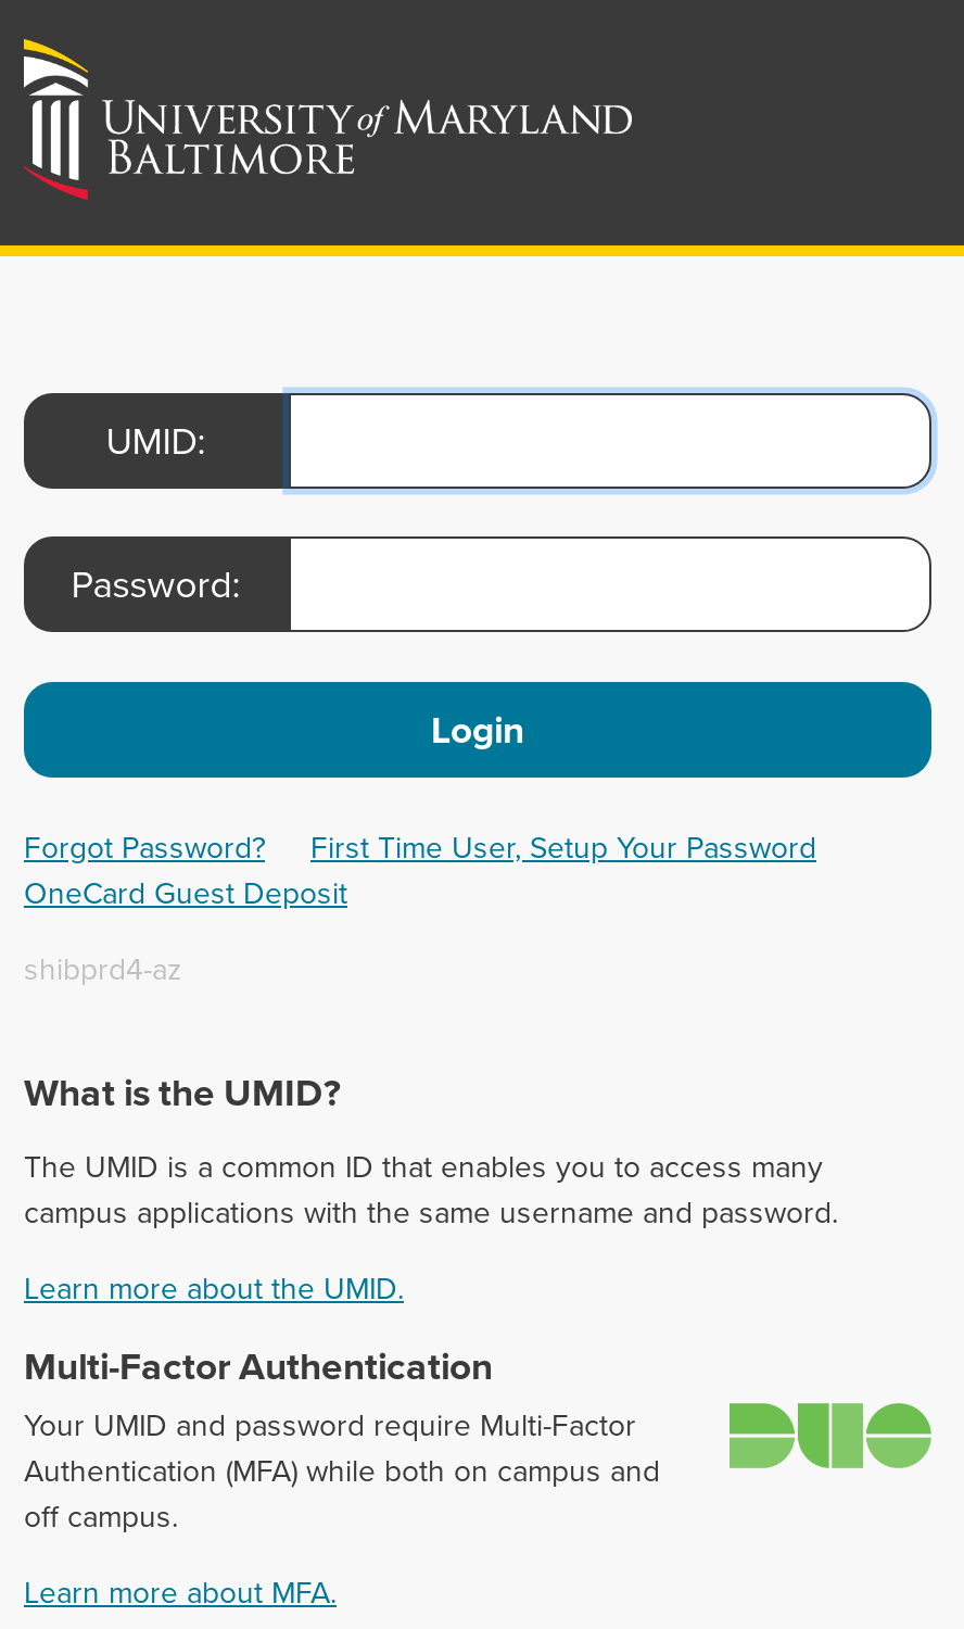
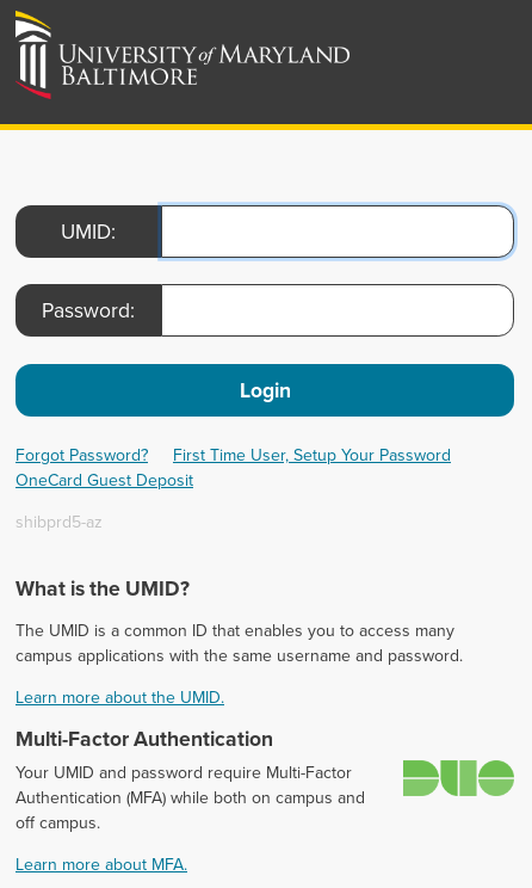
[24,948,182,991] shibprd4-az -> [16,510,103,535] shibprd5-az

